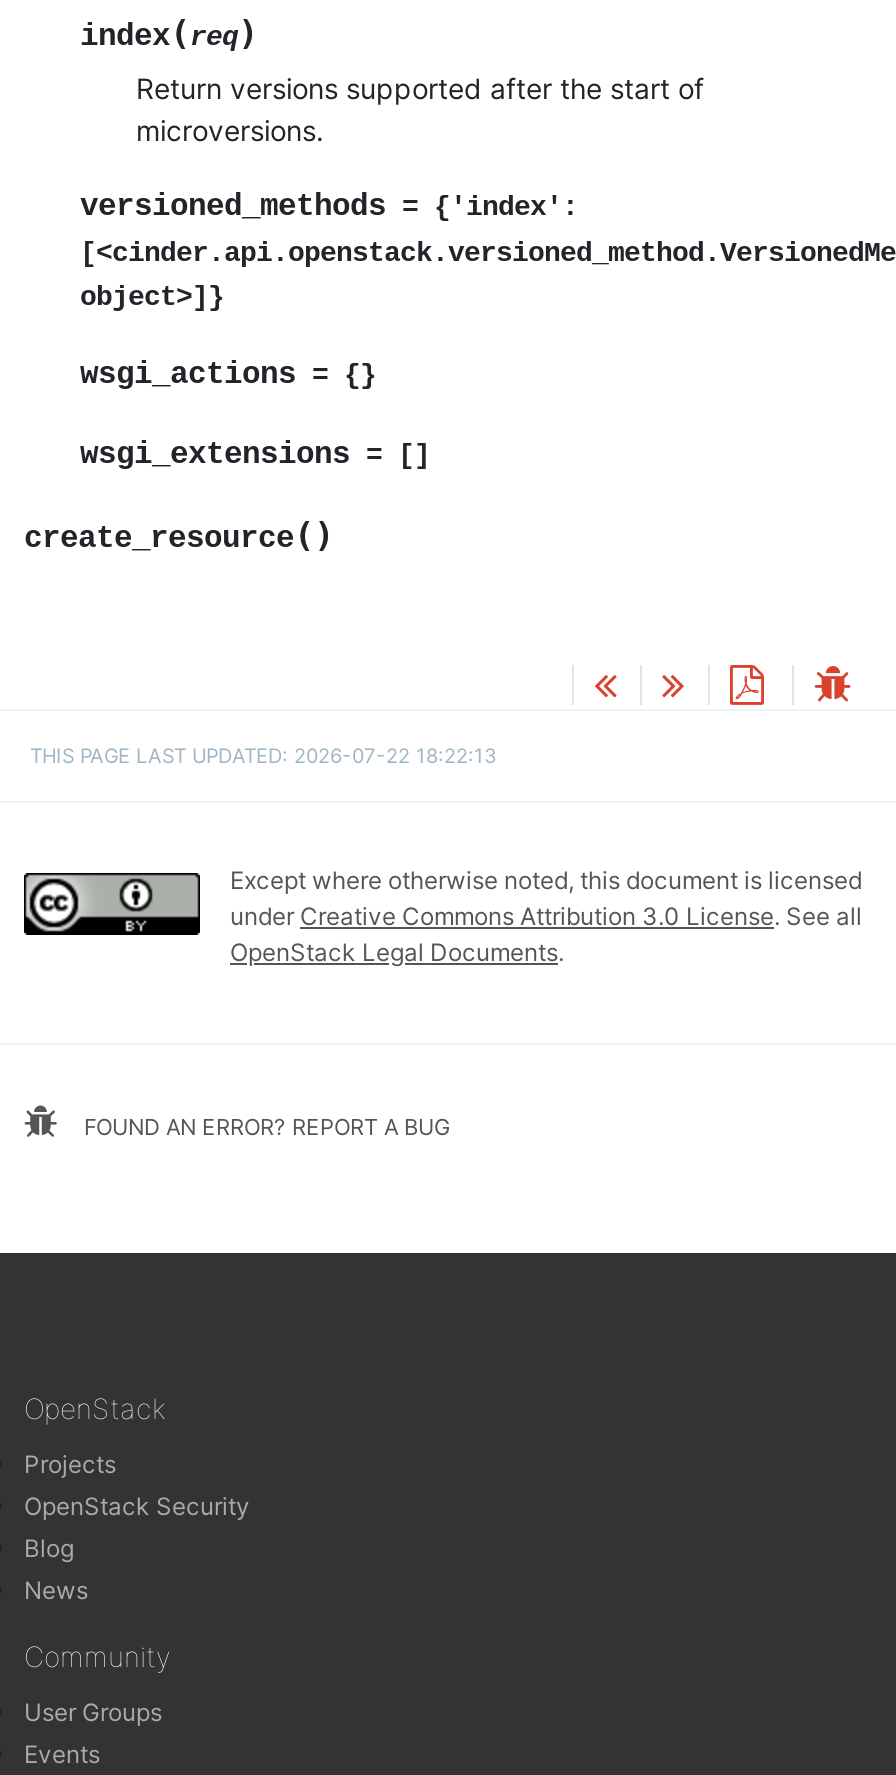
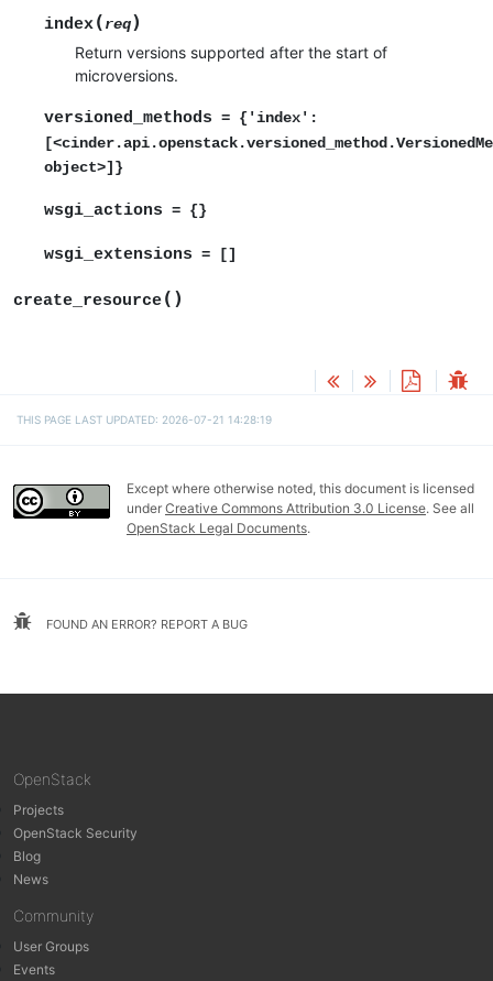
[30,743,496,767] THIS PAGE LAST UPDATED: 2026-07-22 18:22:13 -> [17,413,272,426] THIS PAGE LAST UPDATED: 2026-07-21 14:28:19

